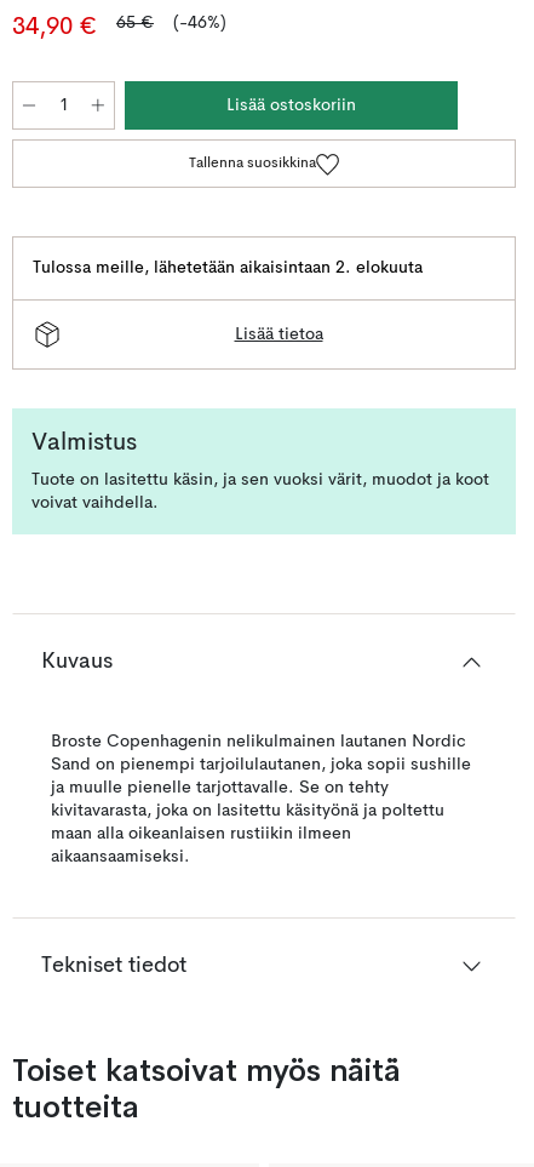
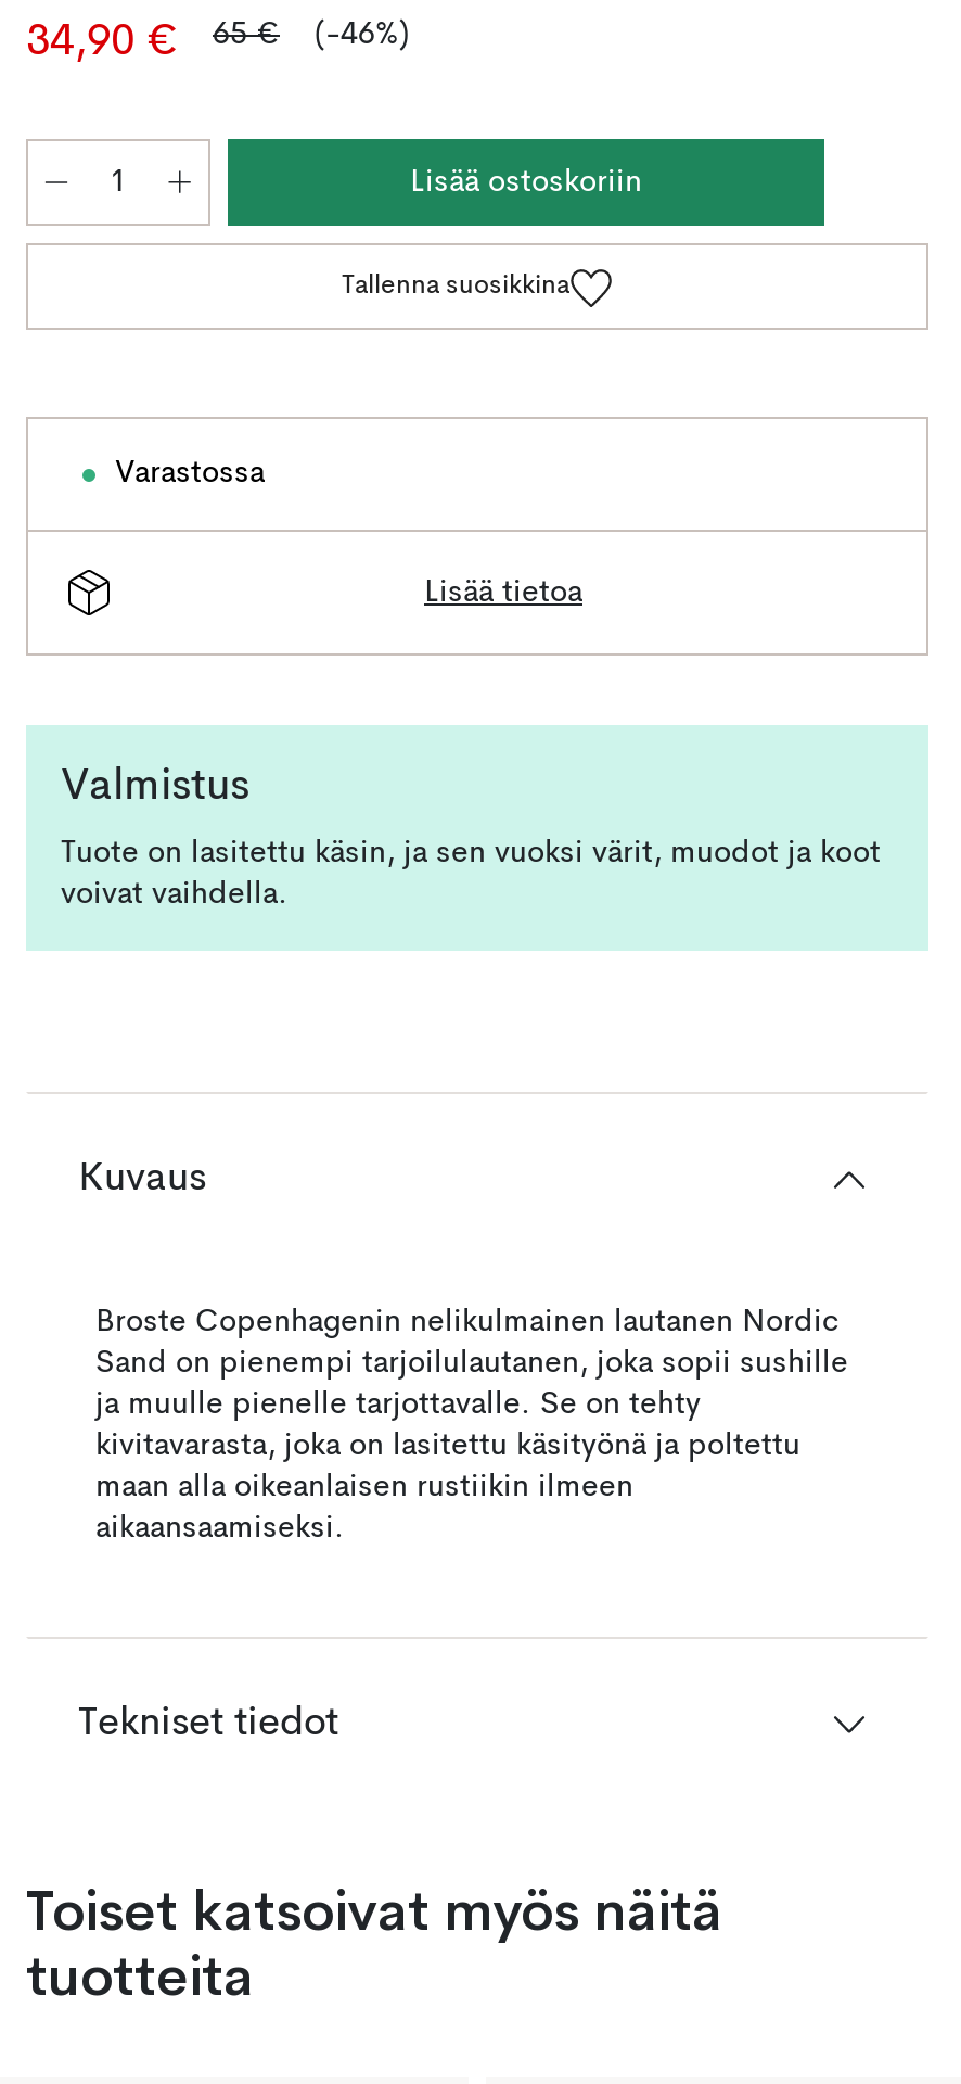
[33,259,423,276] Tulossa meille, lähetetään aikaisintaan 2. elokuuta -> [115,458,265,488] Varastossa

